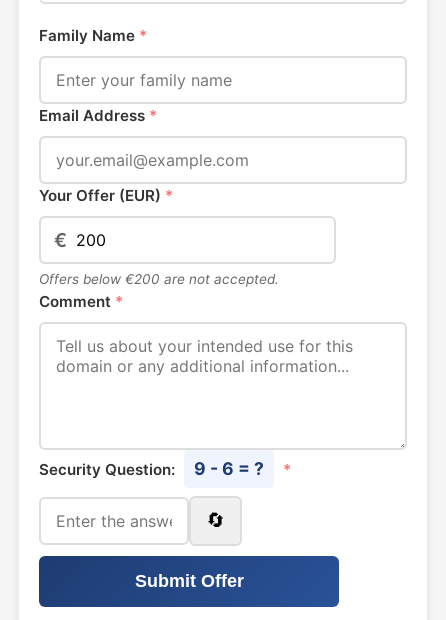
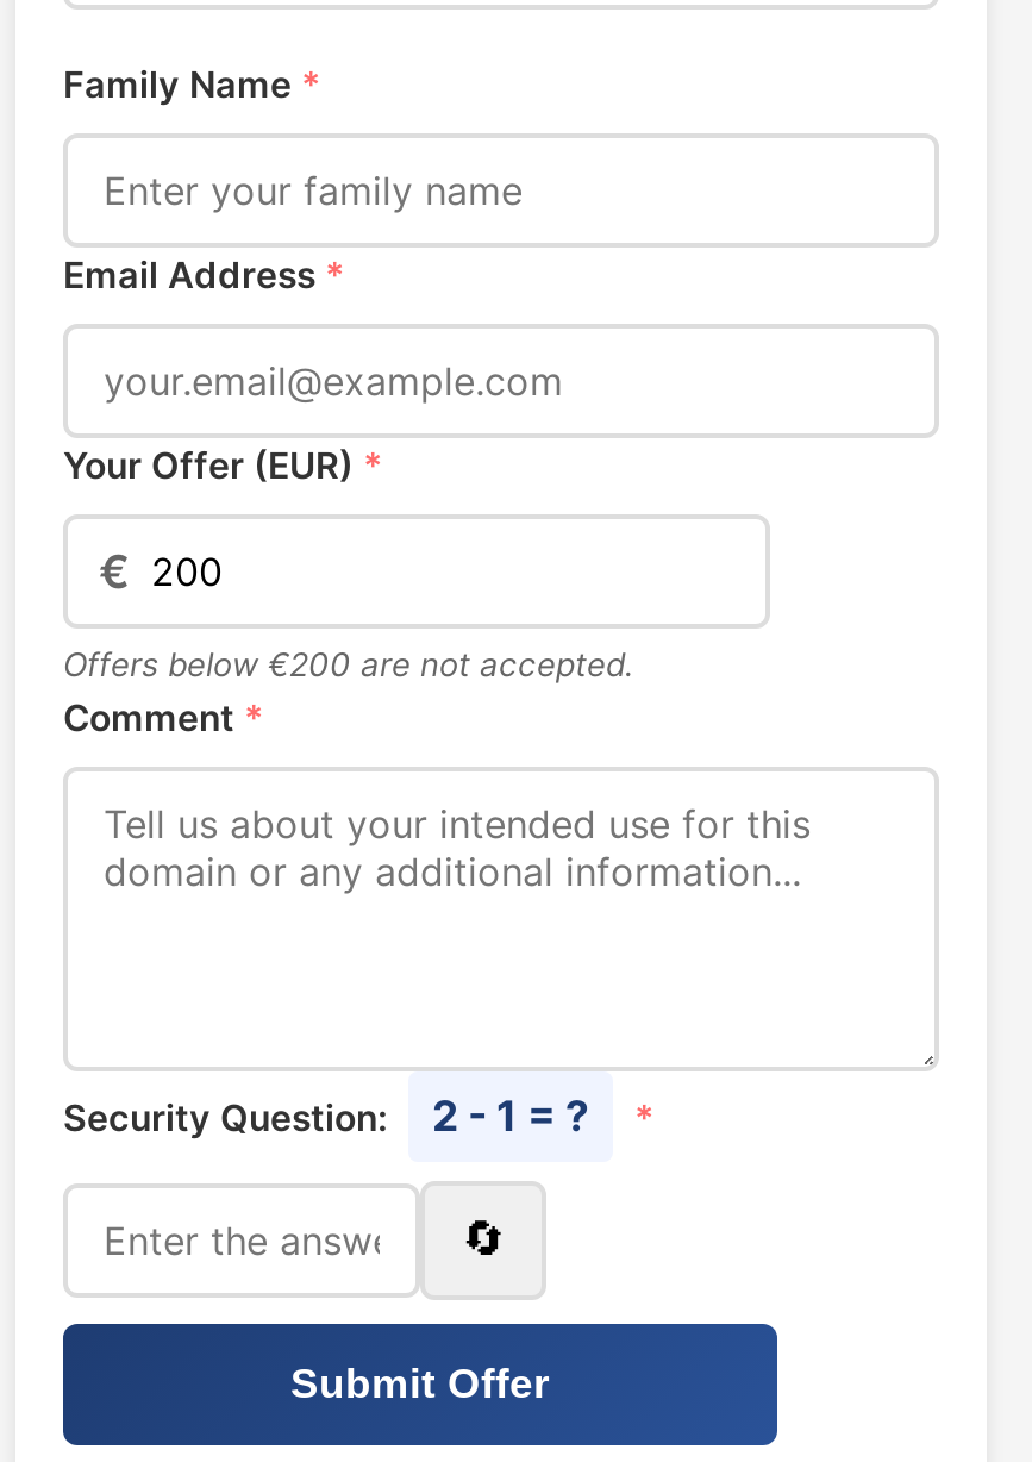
[194,458,264,479] 9 - 6 = ? -> [432,1091,589,1141] 2 - 1 = ?

